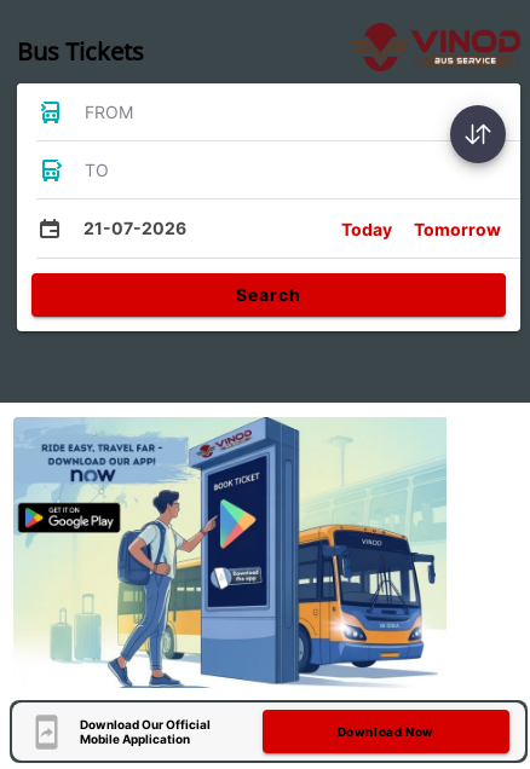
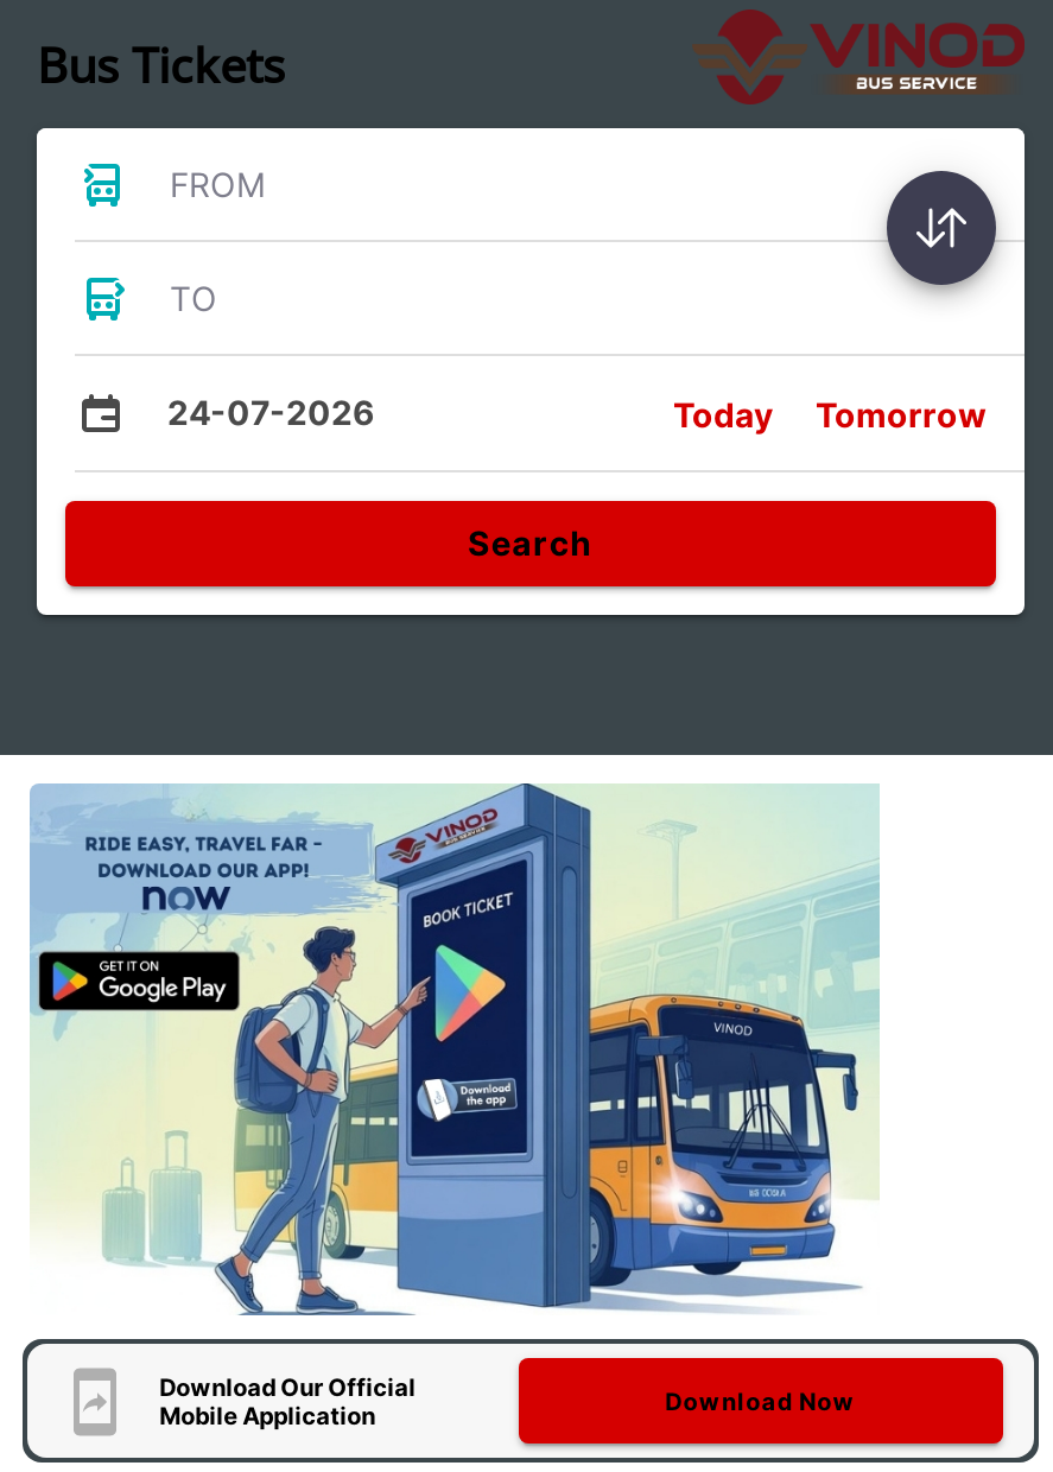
[83,218,186,238] 21-07-2026 -> [167,392,374,432] 24-07-2026

